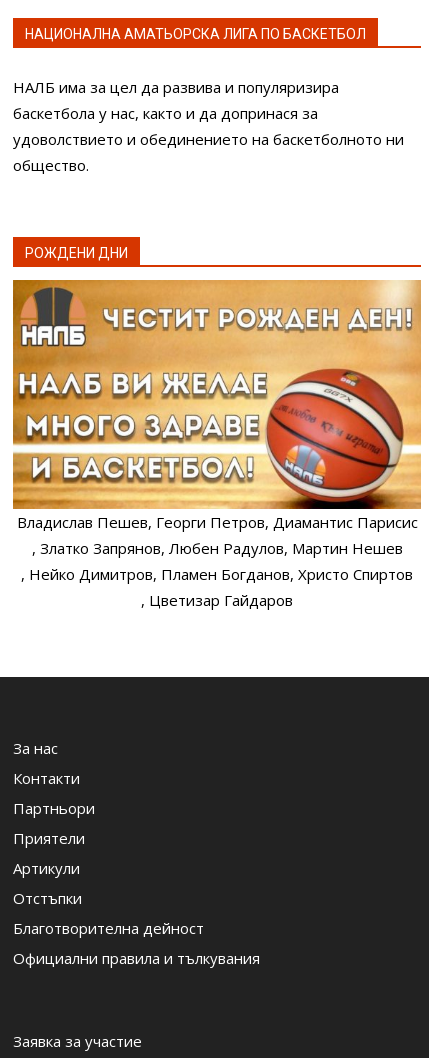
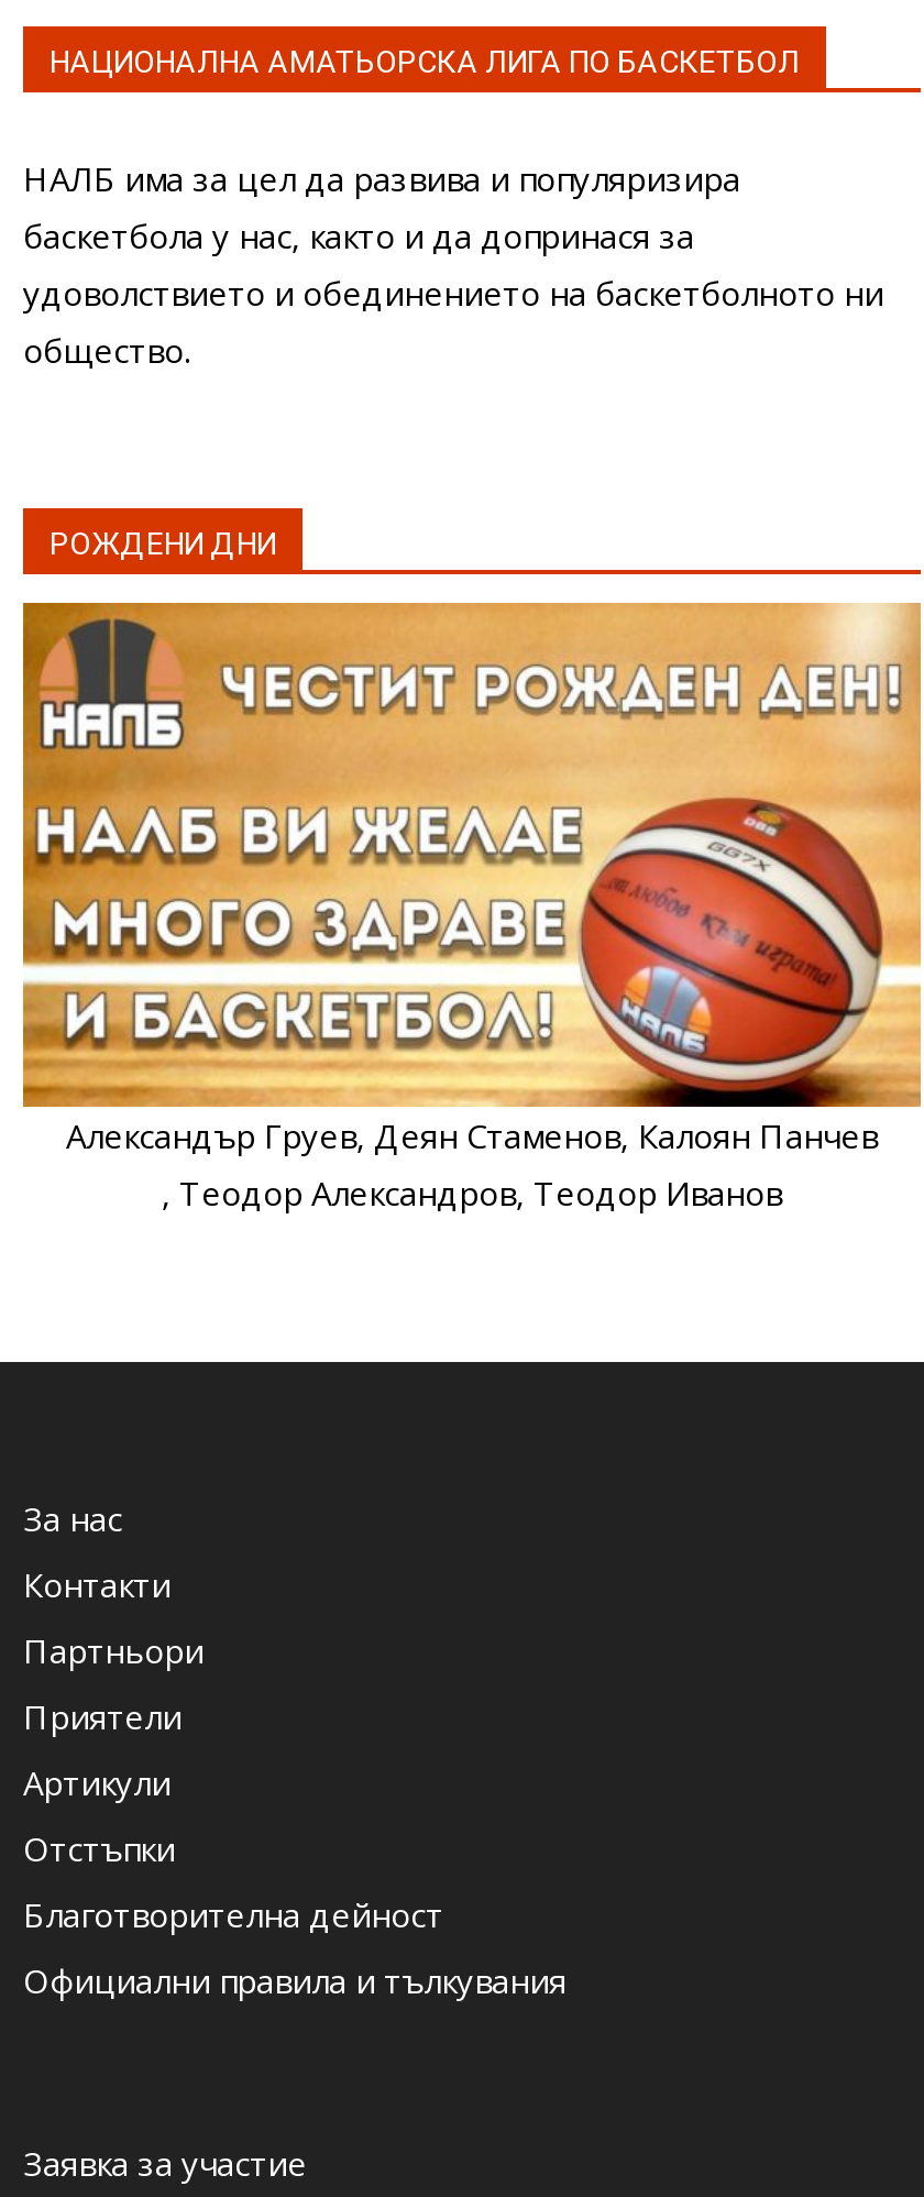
[16,512,417,610] Владислав Пешев, Георги Петров, Диамантис Парисис | , Златко Запрянов, Любен Радулов, Мартин Нешев | , Нейко Димитров, Пламен Богданов, Христо Спиртов | , Цветизар Гайдаров -> [66,1113,878,1214] Александър Груев, Деян Стаменов, Калоян Панчев | , Теодор Александров, Теодор Иванов

